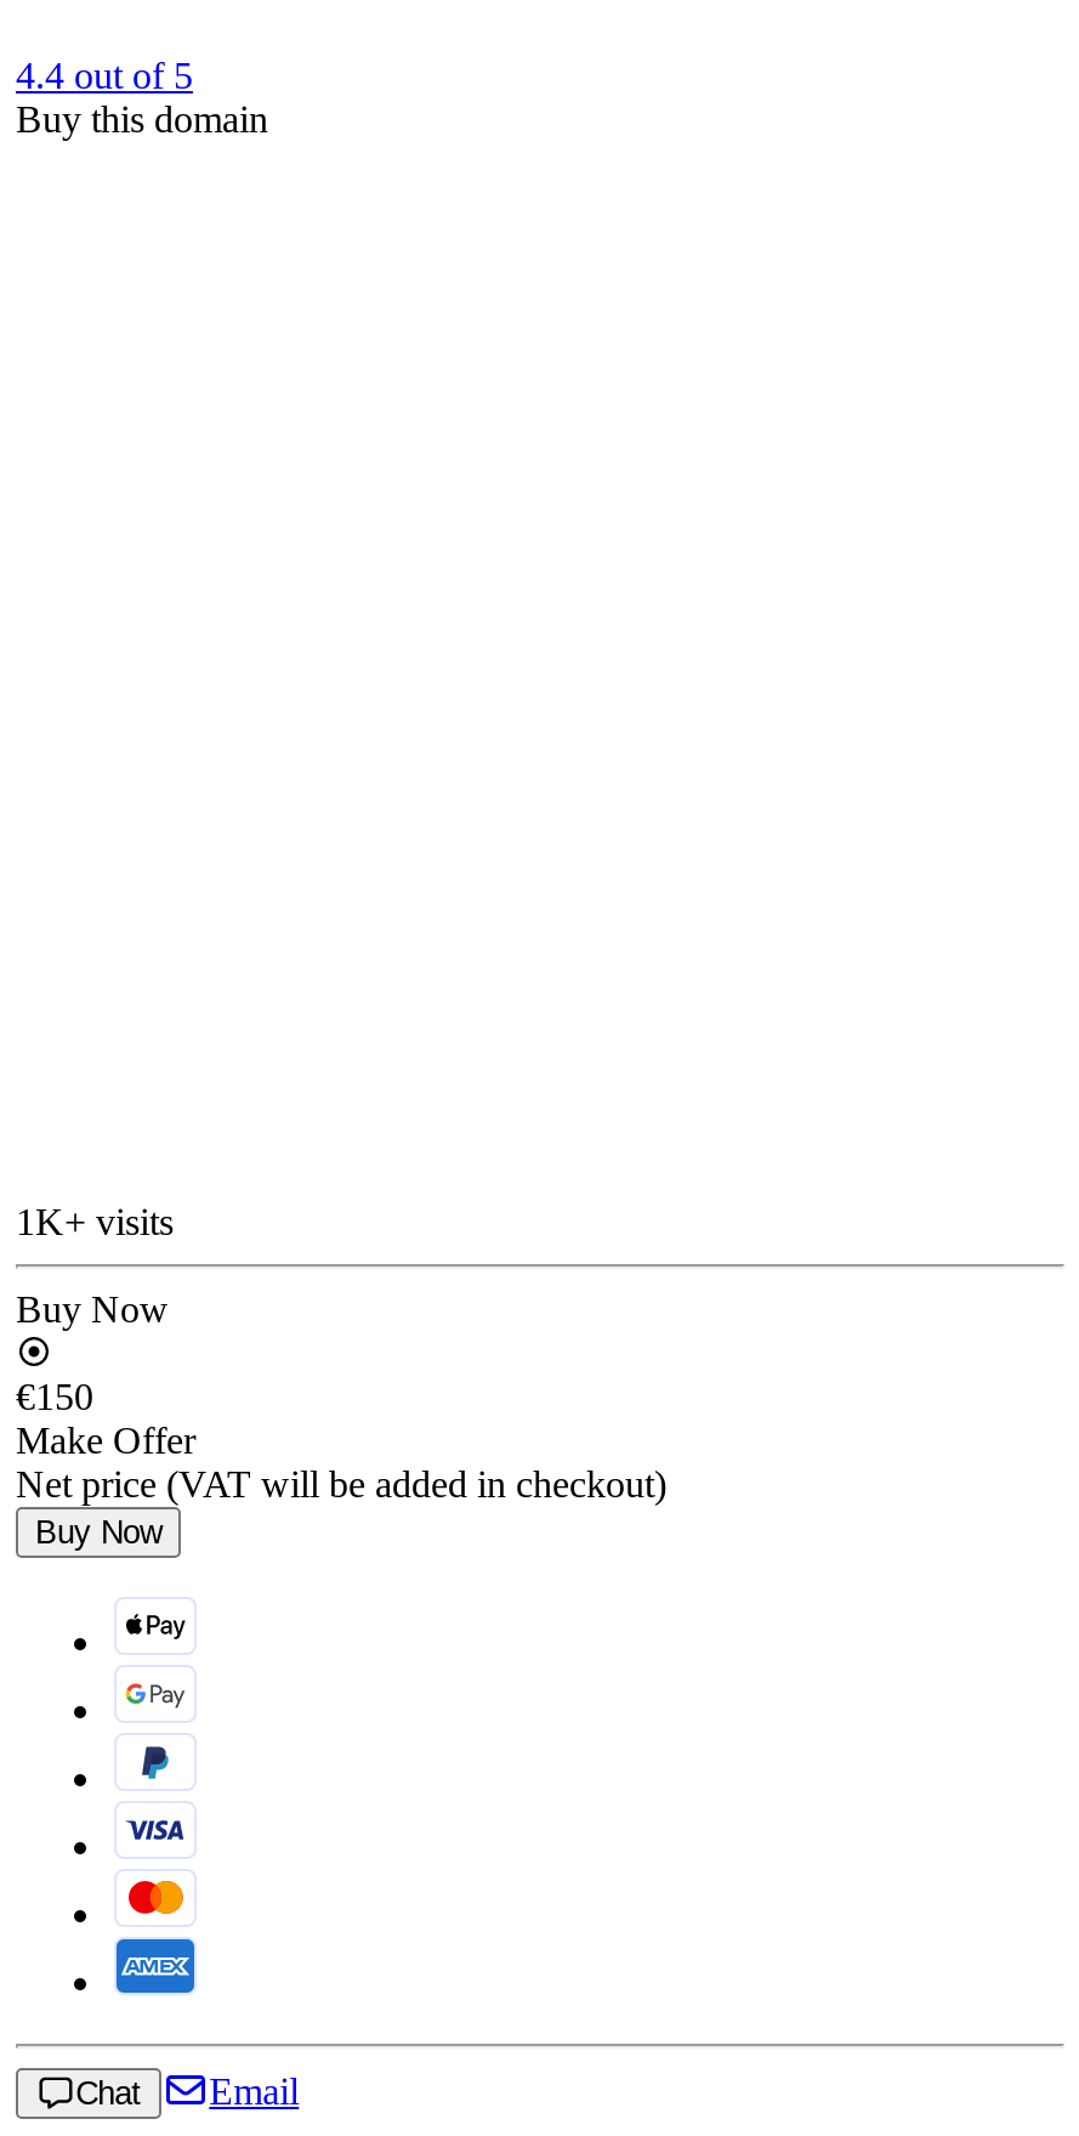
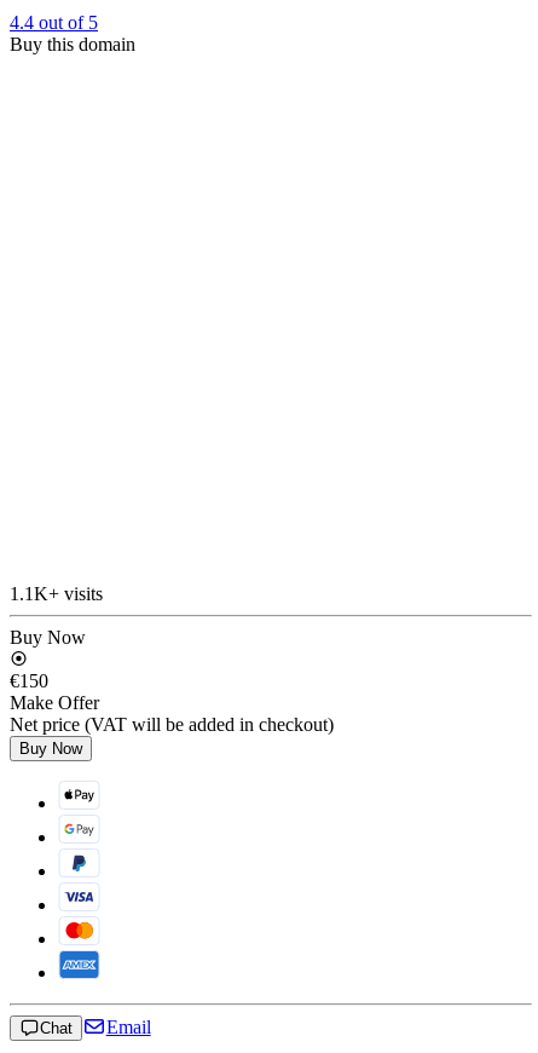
[16,1200,174,1241] 1K+ visits -> [10,583,103,603] 1.1K+ visits

